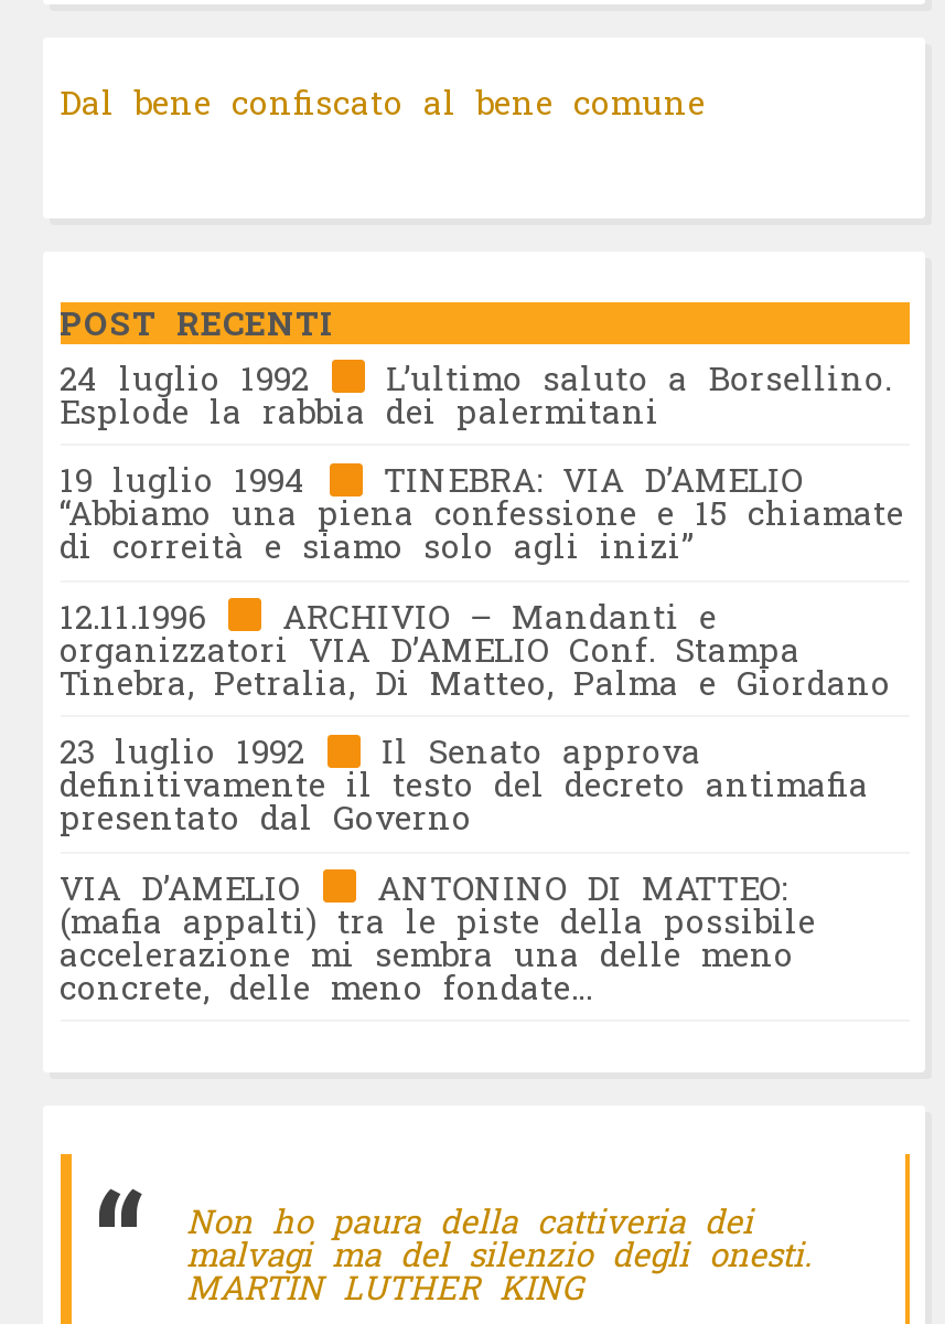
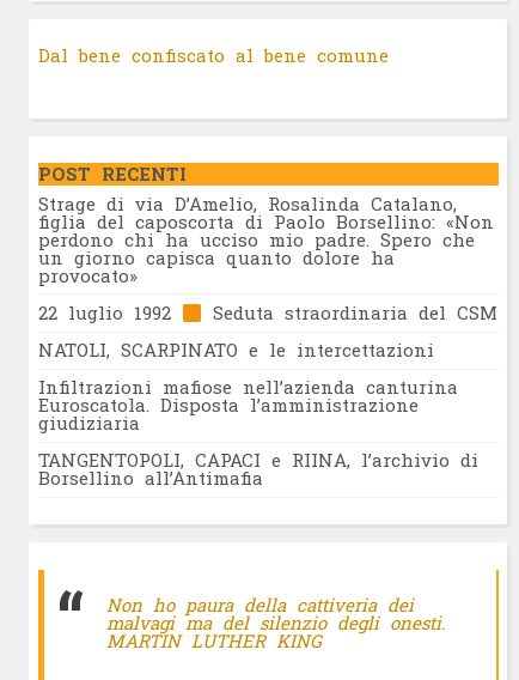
[60,354,891,431] 24 luglio 1992 | L’ultimo saluto a Borsellino. | Esplode la rabbia dei palermitani -> [38,191,493,287] Strage di via D’Amelio, Rosalinda Catalano, | figlia del caposcorta di Paolo Borsellino: «Non | perdono chi ha ucciso mio padre. Spero che | un giorno capisca quanto dolore ha | provocato»
[60,457,904,567] 19 luglio 1994 | TINEBRA: VIA D’AMELIO | “Abbiamo una piena confessione e 15 chiamate | di correità e siamo solo agli inizi” -> [38,301,497,325] 22 luglio 1992 | Seduta straordinaria del CSM
[60,592,891,703] 12.11.1996 | ARCHIVIO – Mandanti e | organizzatori VIA D’AMELIO Conf. Stampa | Tinebra, Petralia, Di Matteo, Palma e Giordano -> [38,338,433,362] NATOLI, SCARPINATO e le intercettazioni
[60,728,869,838] 23 luglio 1992 | Il Senato approva | definitivamente il testo del decreto antimafia | presentato dal Governo -> [38,375,457,435] Infiltrazioni mafiose nell’azienda canturina | Euroscatola. Disposta l’amministrazione | giudiziaria
[60,864,816,1007] VIA D’AMELIO | ANTONINO DI MATTEO: | (mafia appalti) tra le piste della possibile | accelerazione mi sembra una delle meno | concrete, delle meno fondate… -> [38,448,478,490] TANGENTOPOLI, CAPACI e RIINA, l’archivio di | Borsellino all’Antimafia

